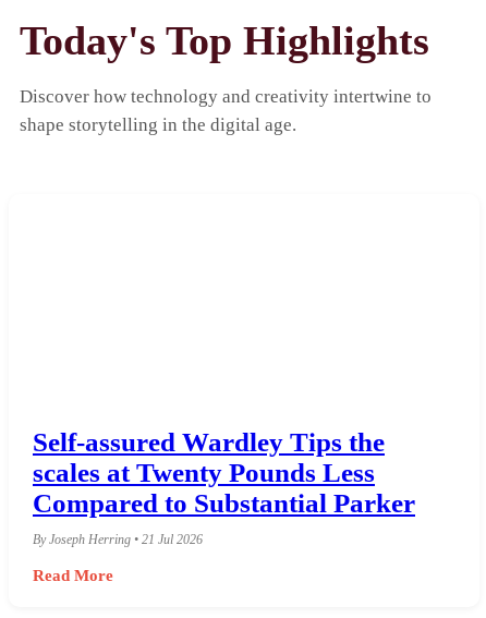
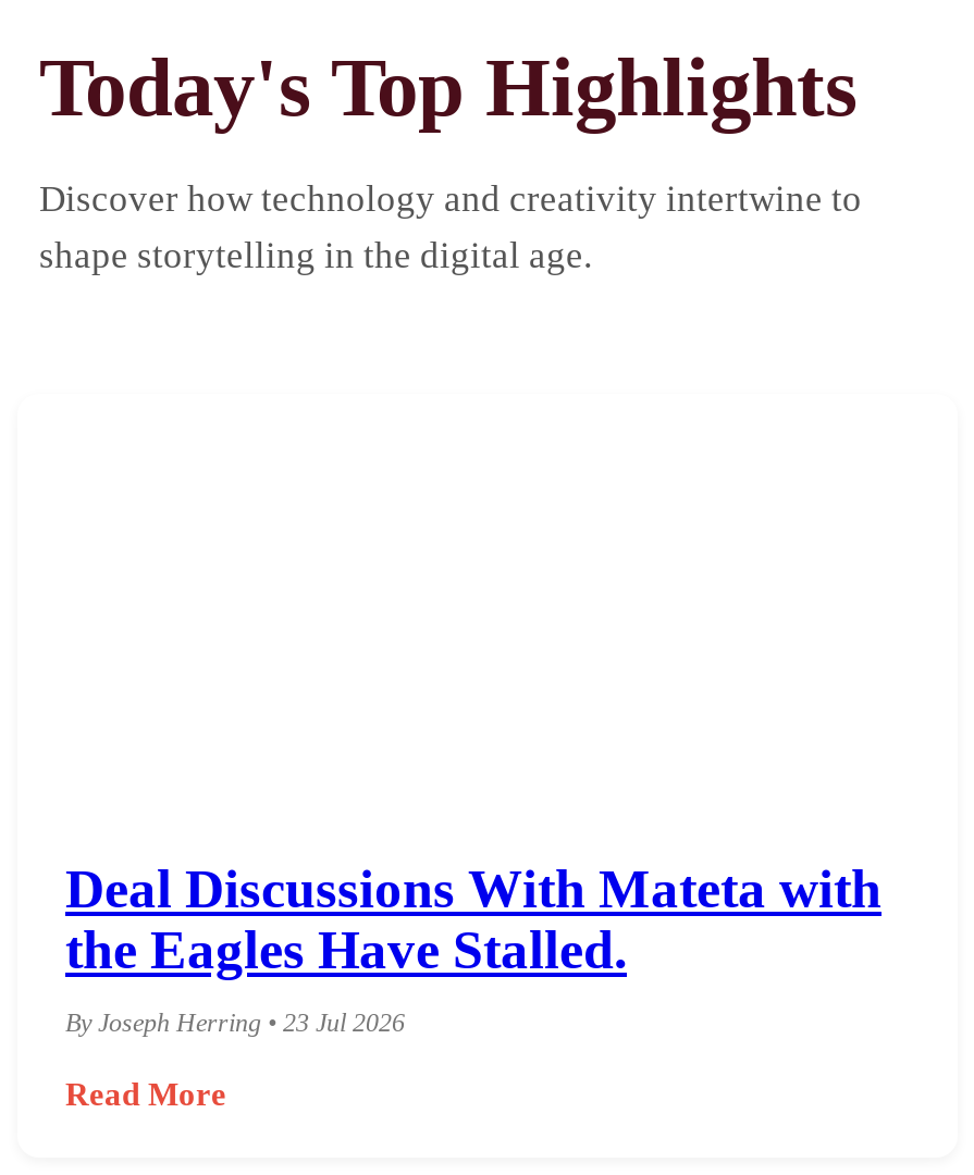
[33,428,415,518] Self-assured Wardley Tips the | scales at Twenty Pounds Less | Compared to Substantial Parker -> [65,860,881,980] Deal Discussions With Mateta with | the Eagles Have Stalled.
[33,532,203,547] By Joseph Herring • 21 Jul 2026 -> [65,1008,405,1039] By Joseph Herring • 23 Jul 2026

